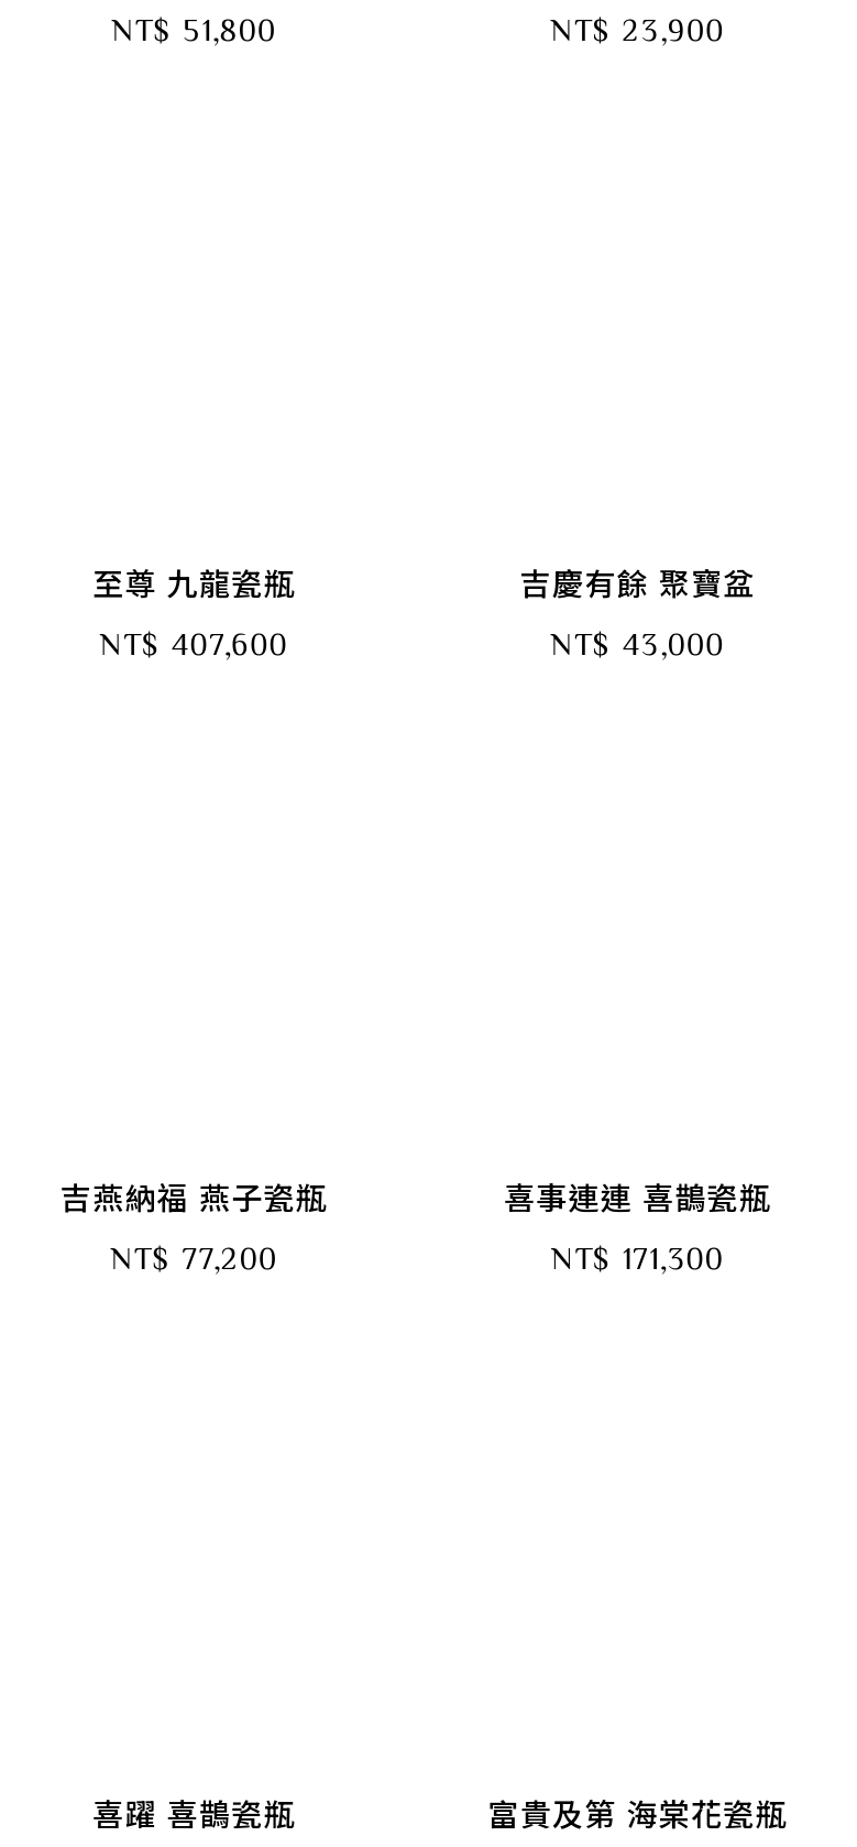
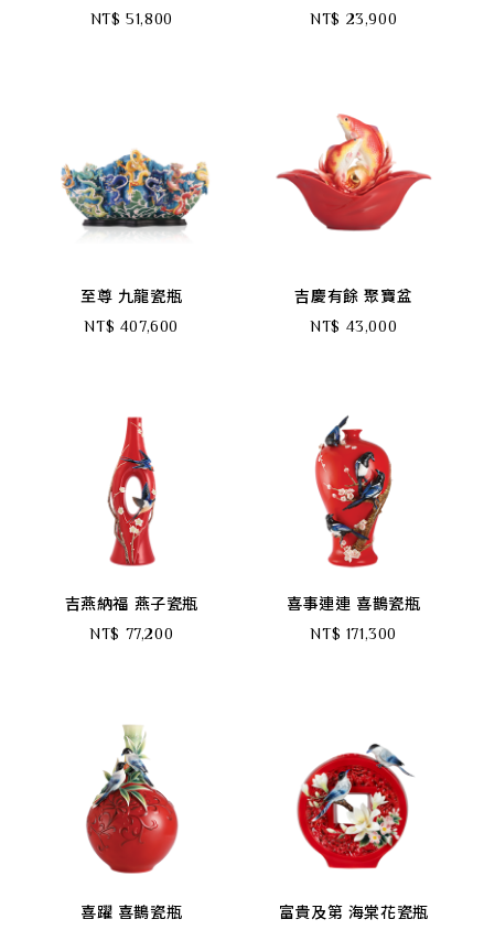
none -> [61,149,209,234] [image]
none -> [276,113,432,233] [image]
none -> [107,415,157,567] [image]
none -> [314,415,392,569] [image]
none -> [85,724,179,875] [image]
none -> [297,743,413,869] [image]

